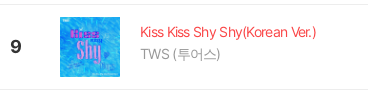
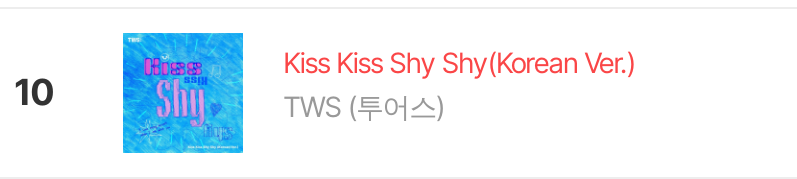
[9,36,20,57] 9 -> [14,71,52,113] 10

